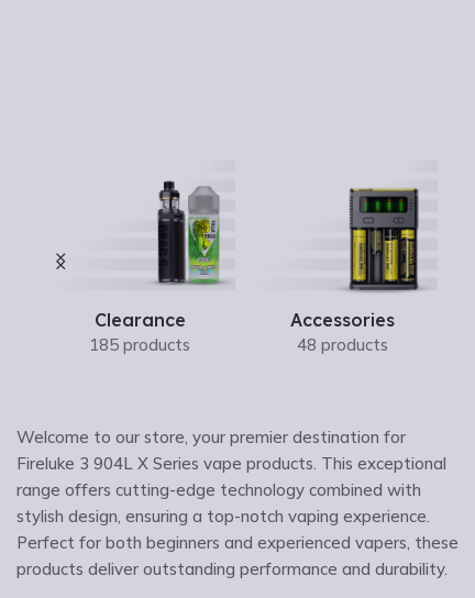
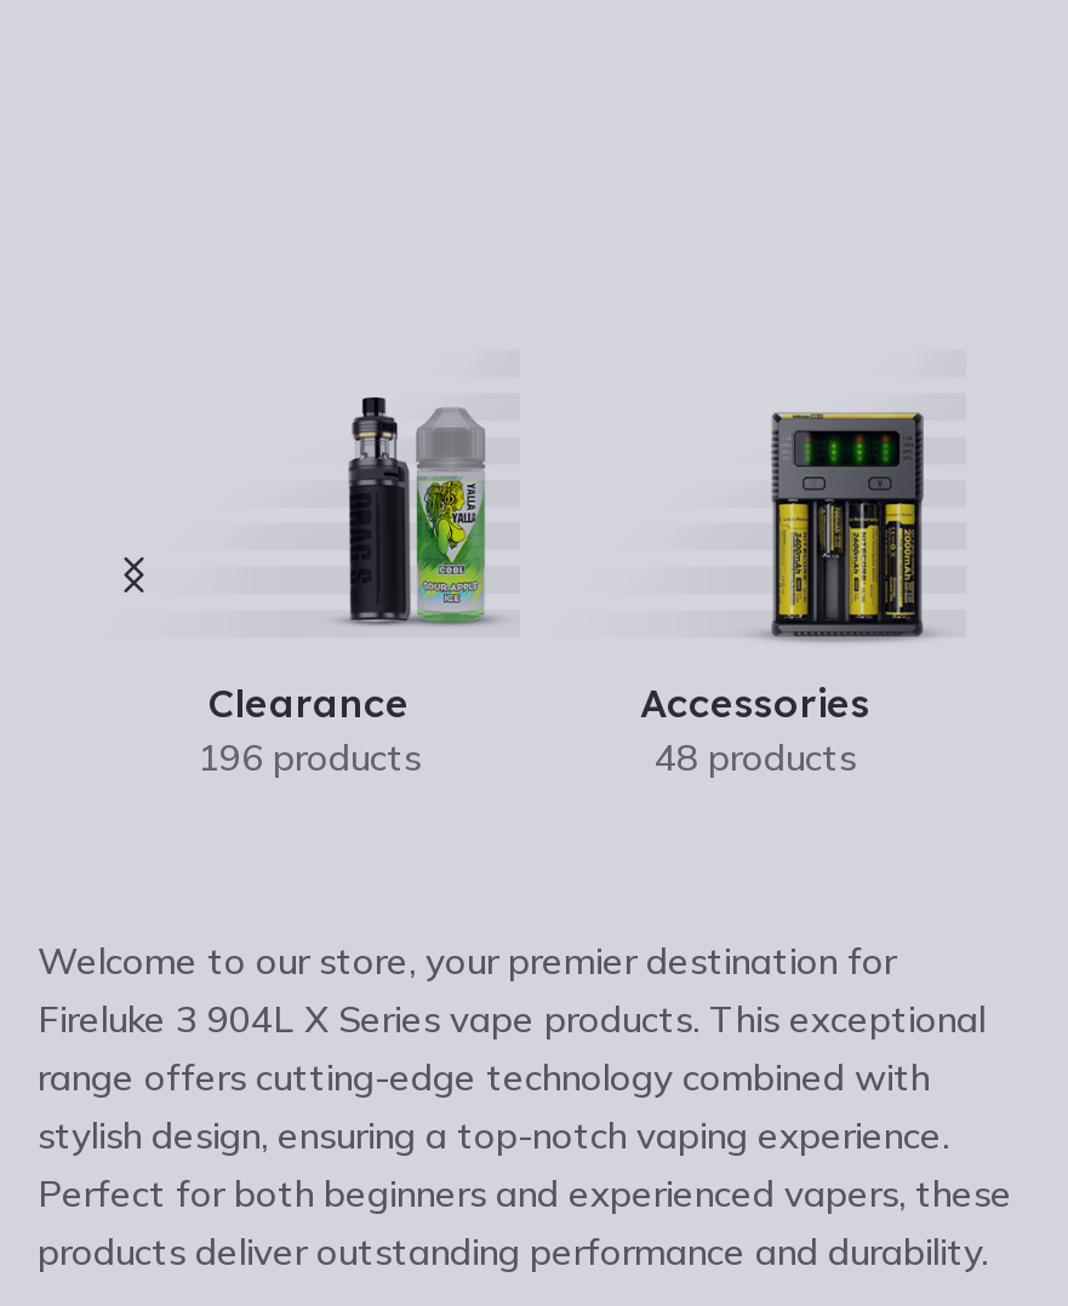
[89,334,190,355] 185 products -> [198,734,421,780] 196 products

